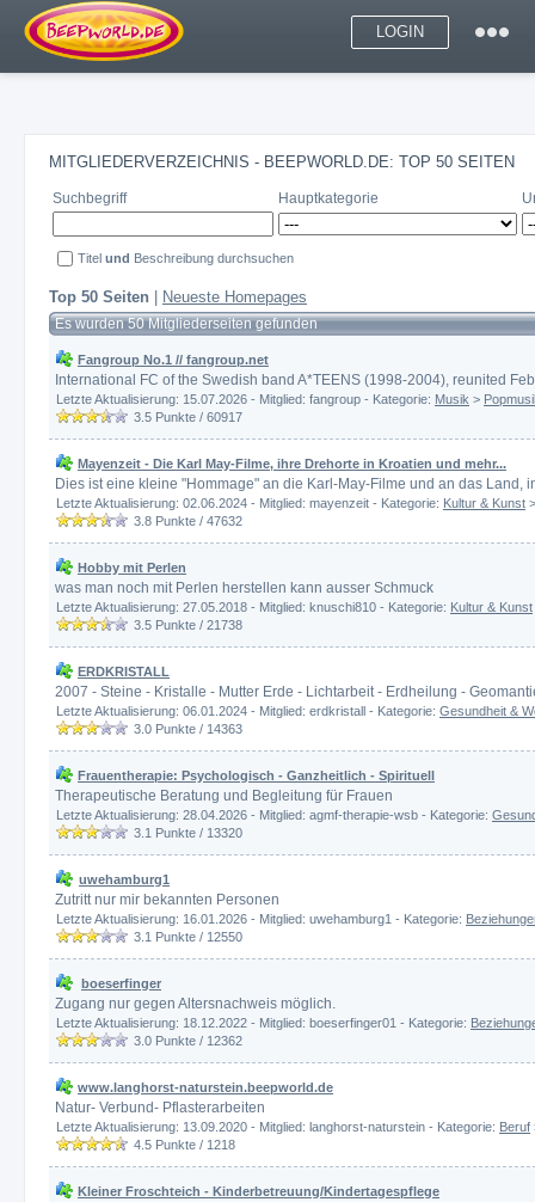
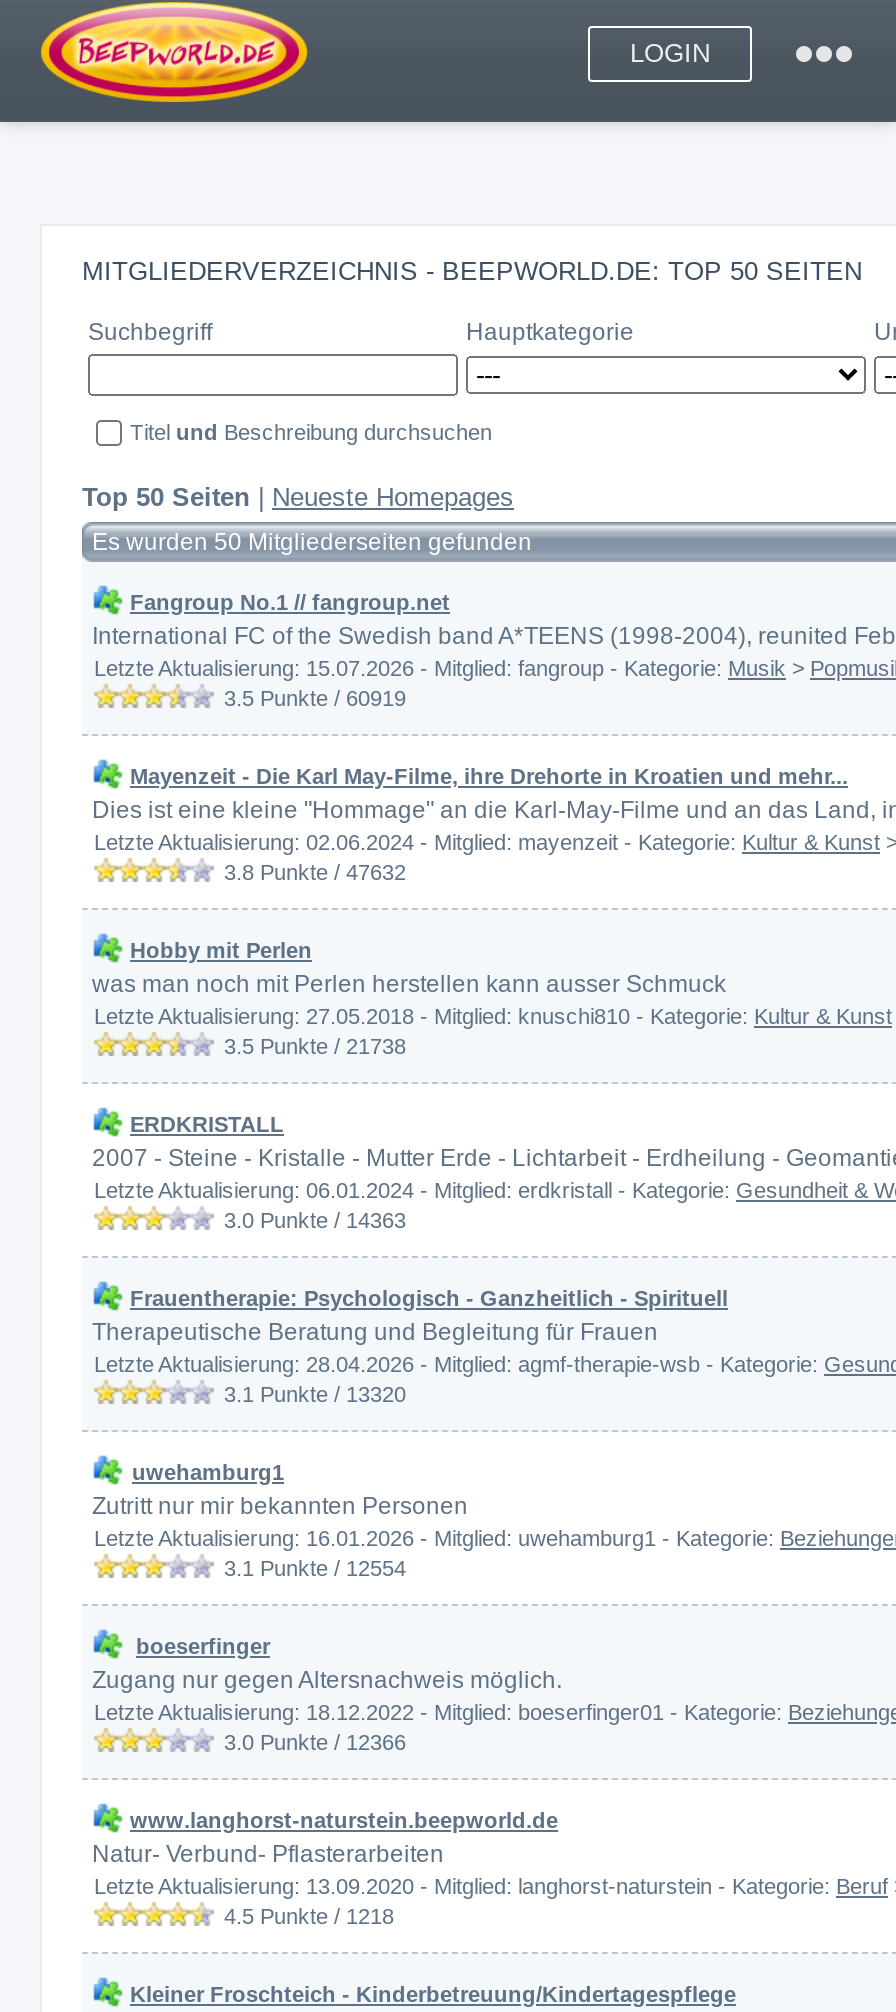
[134,410,242,424] 3.5 Punkte / 60917 -> [224,686,406,710] 3.5 Punkte / 60919
[134,930,242,944] 3.1 Punkte / 12550 -> [224,1556,406,1580] 3.1 Punkte / 12554
[134,1034,242,1048] 3.0 Punkte / 12362 -> [224,1730,406,1754] 3.0 Punkte / 12366

